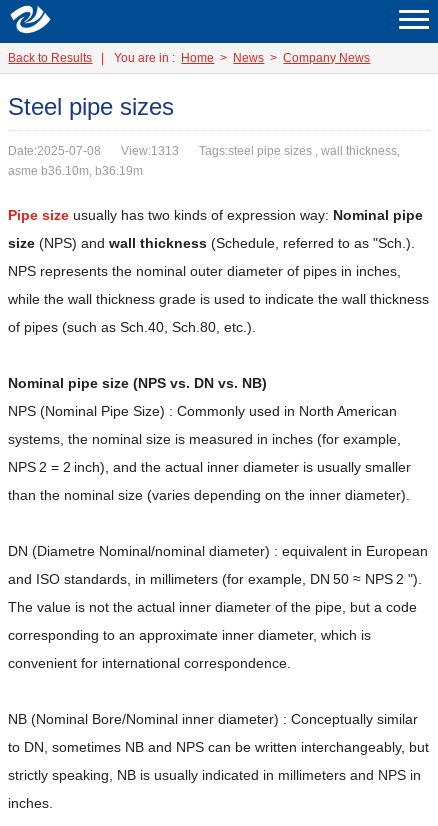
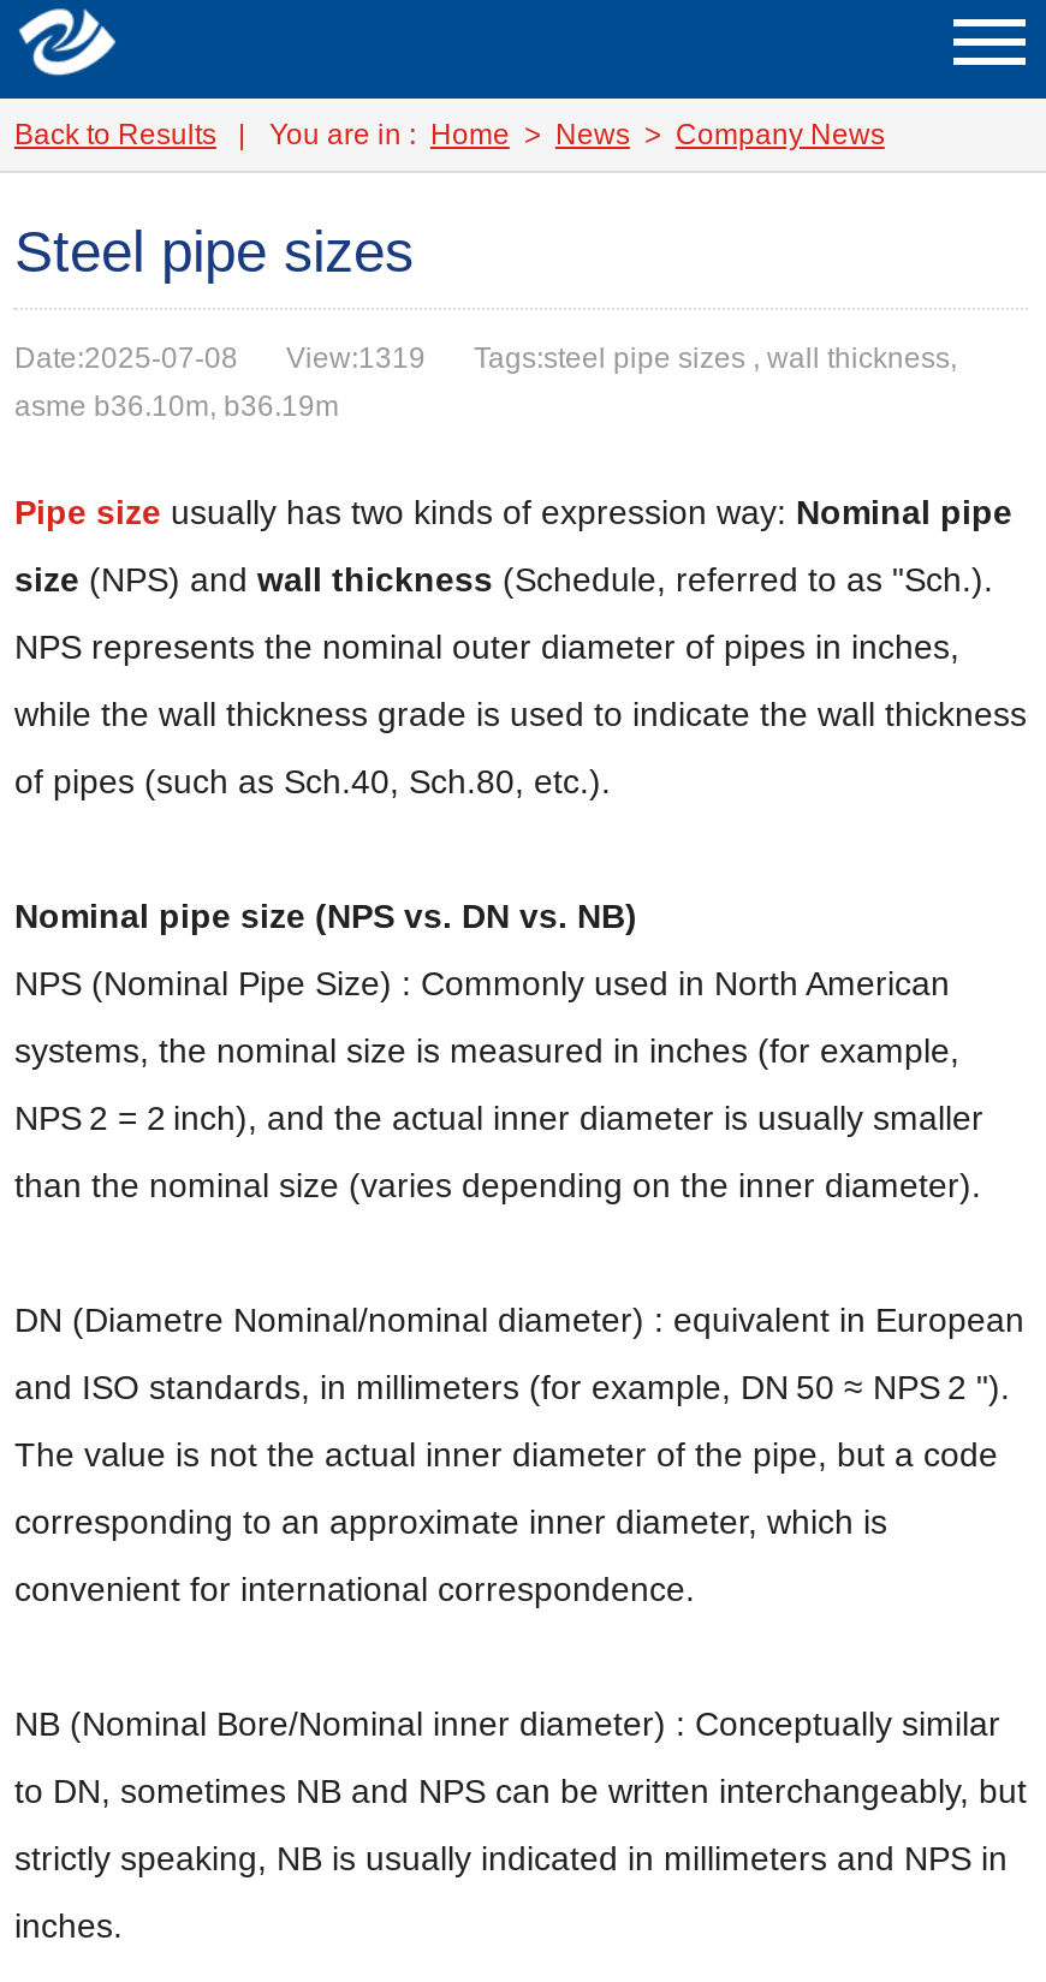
[8,144,400,158] Date:2025-07-08 View:1313 Tags:steel pipe sizes , wall thickness, -> [14,341,957,375] Date:2025-07-08 View:1319 Tags:steel pipe sizes , wall thickness,

